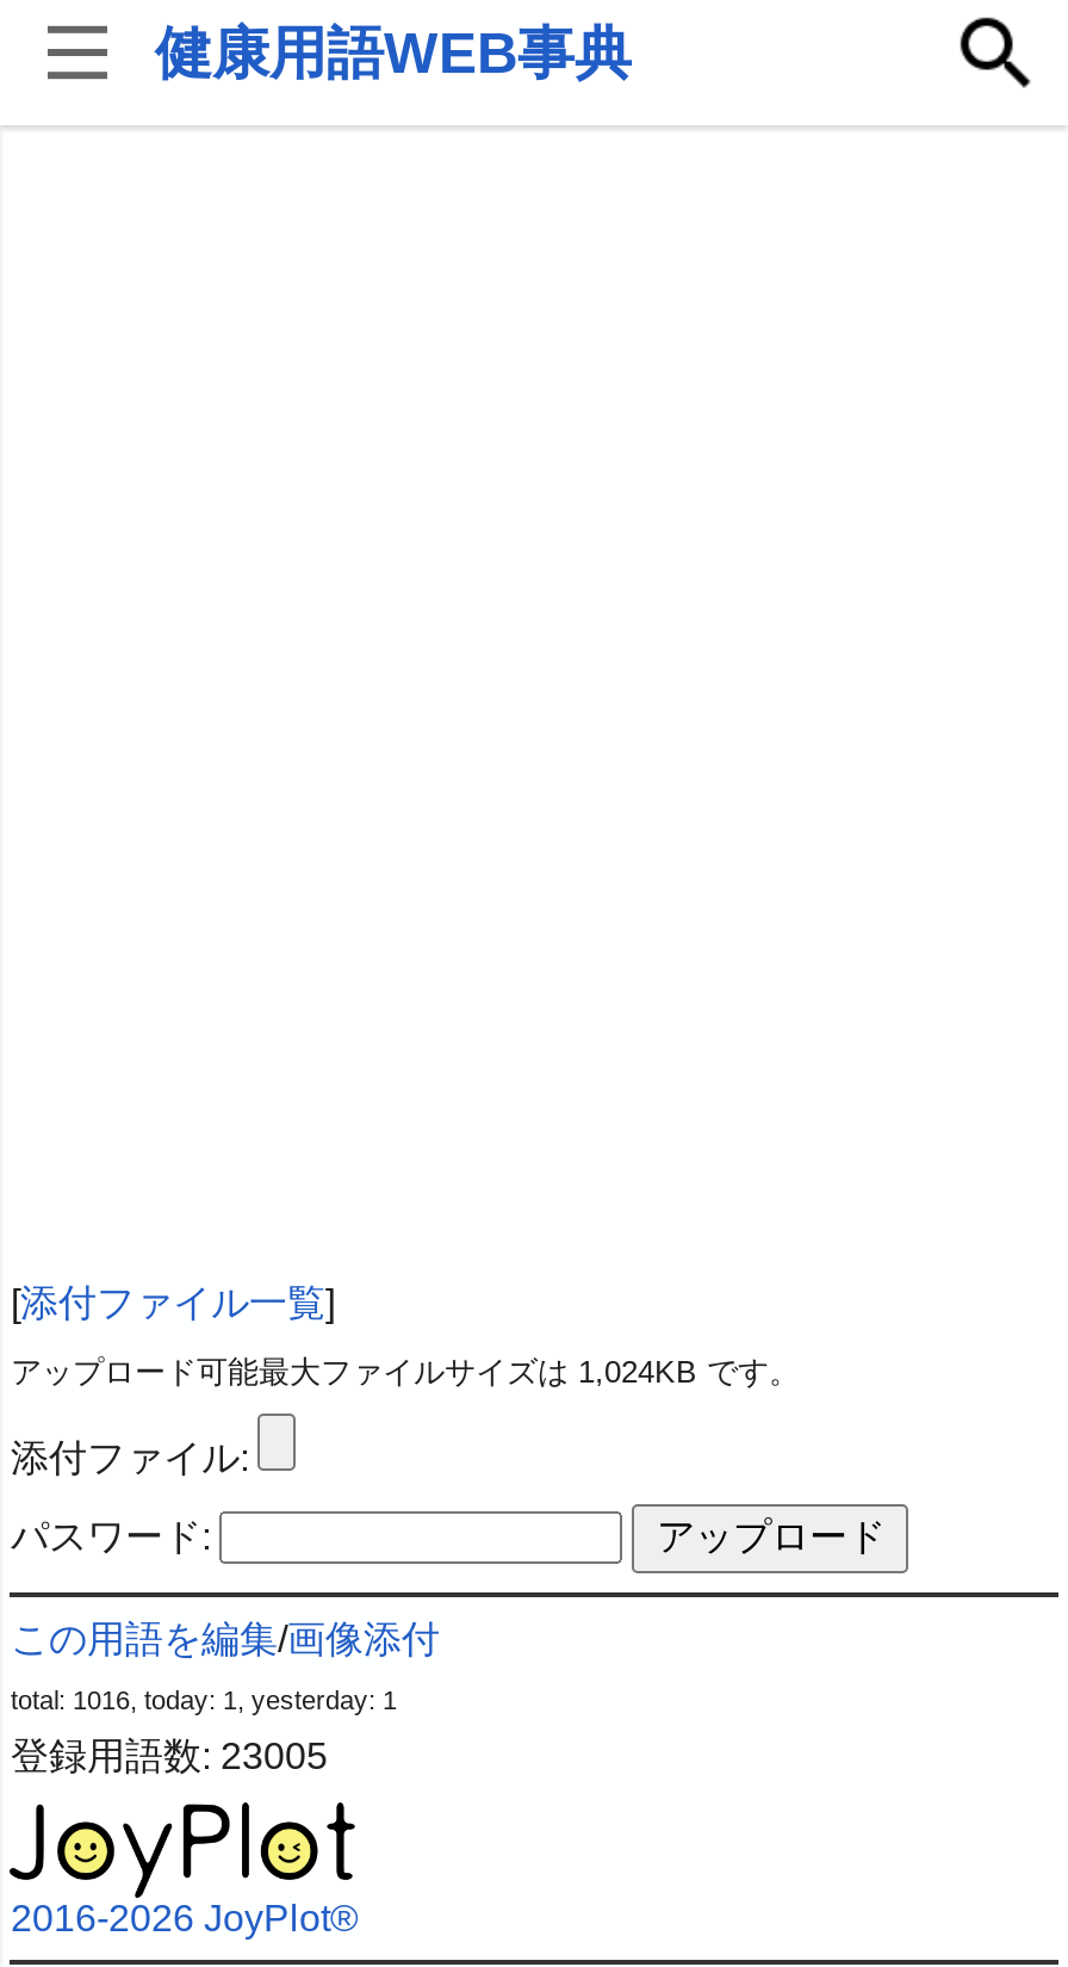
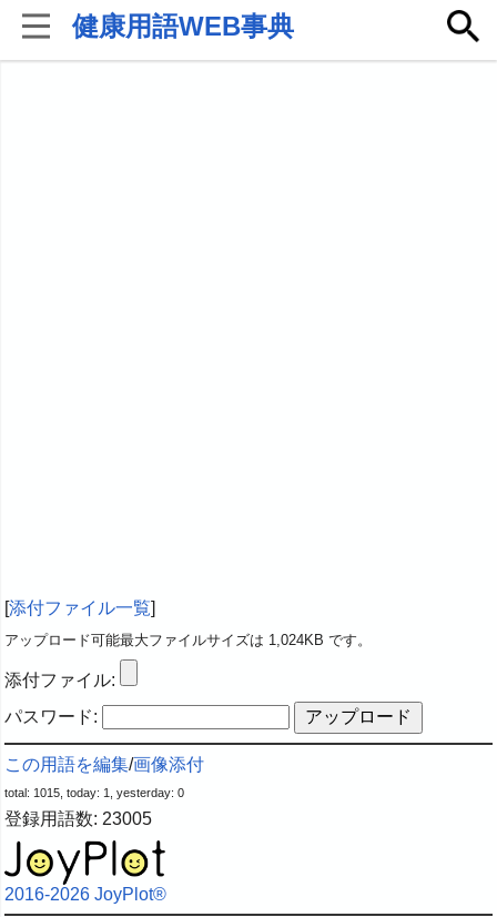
[11,1685,397,1714] total: 1016, today: 1, yesterday: 1 -> [5,786,185,799] total: 1015, today: 1, yesterday: 0

